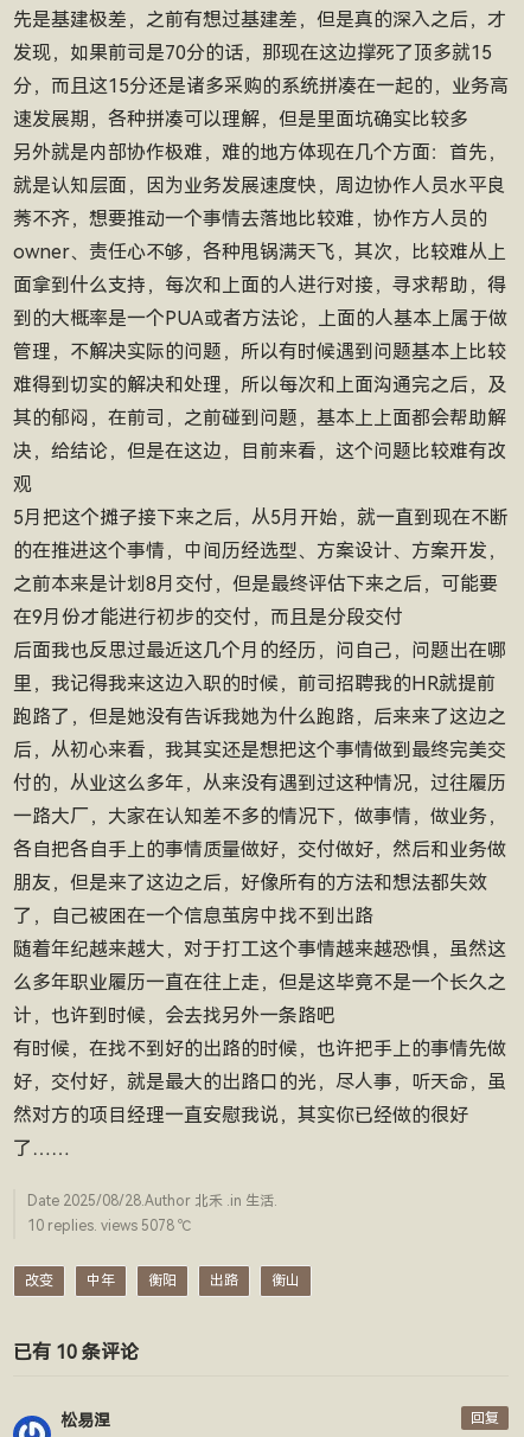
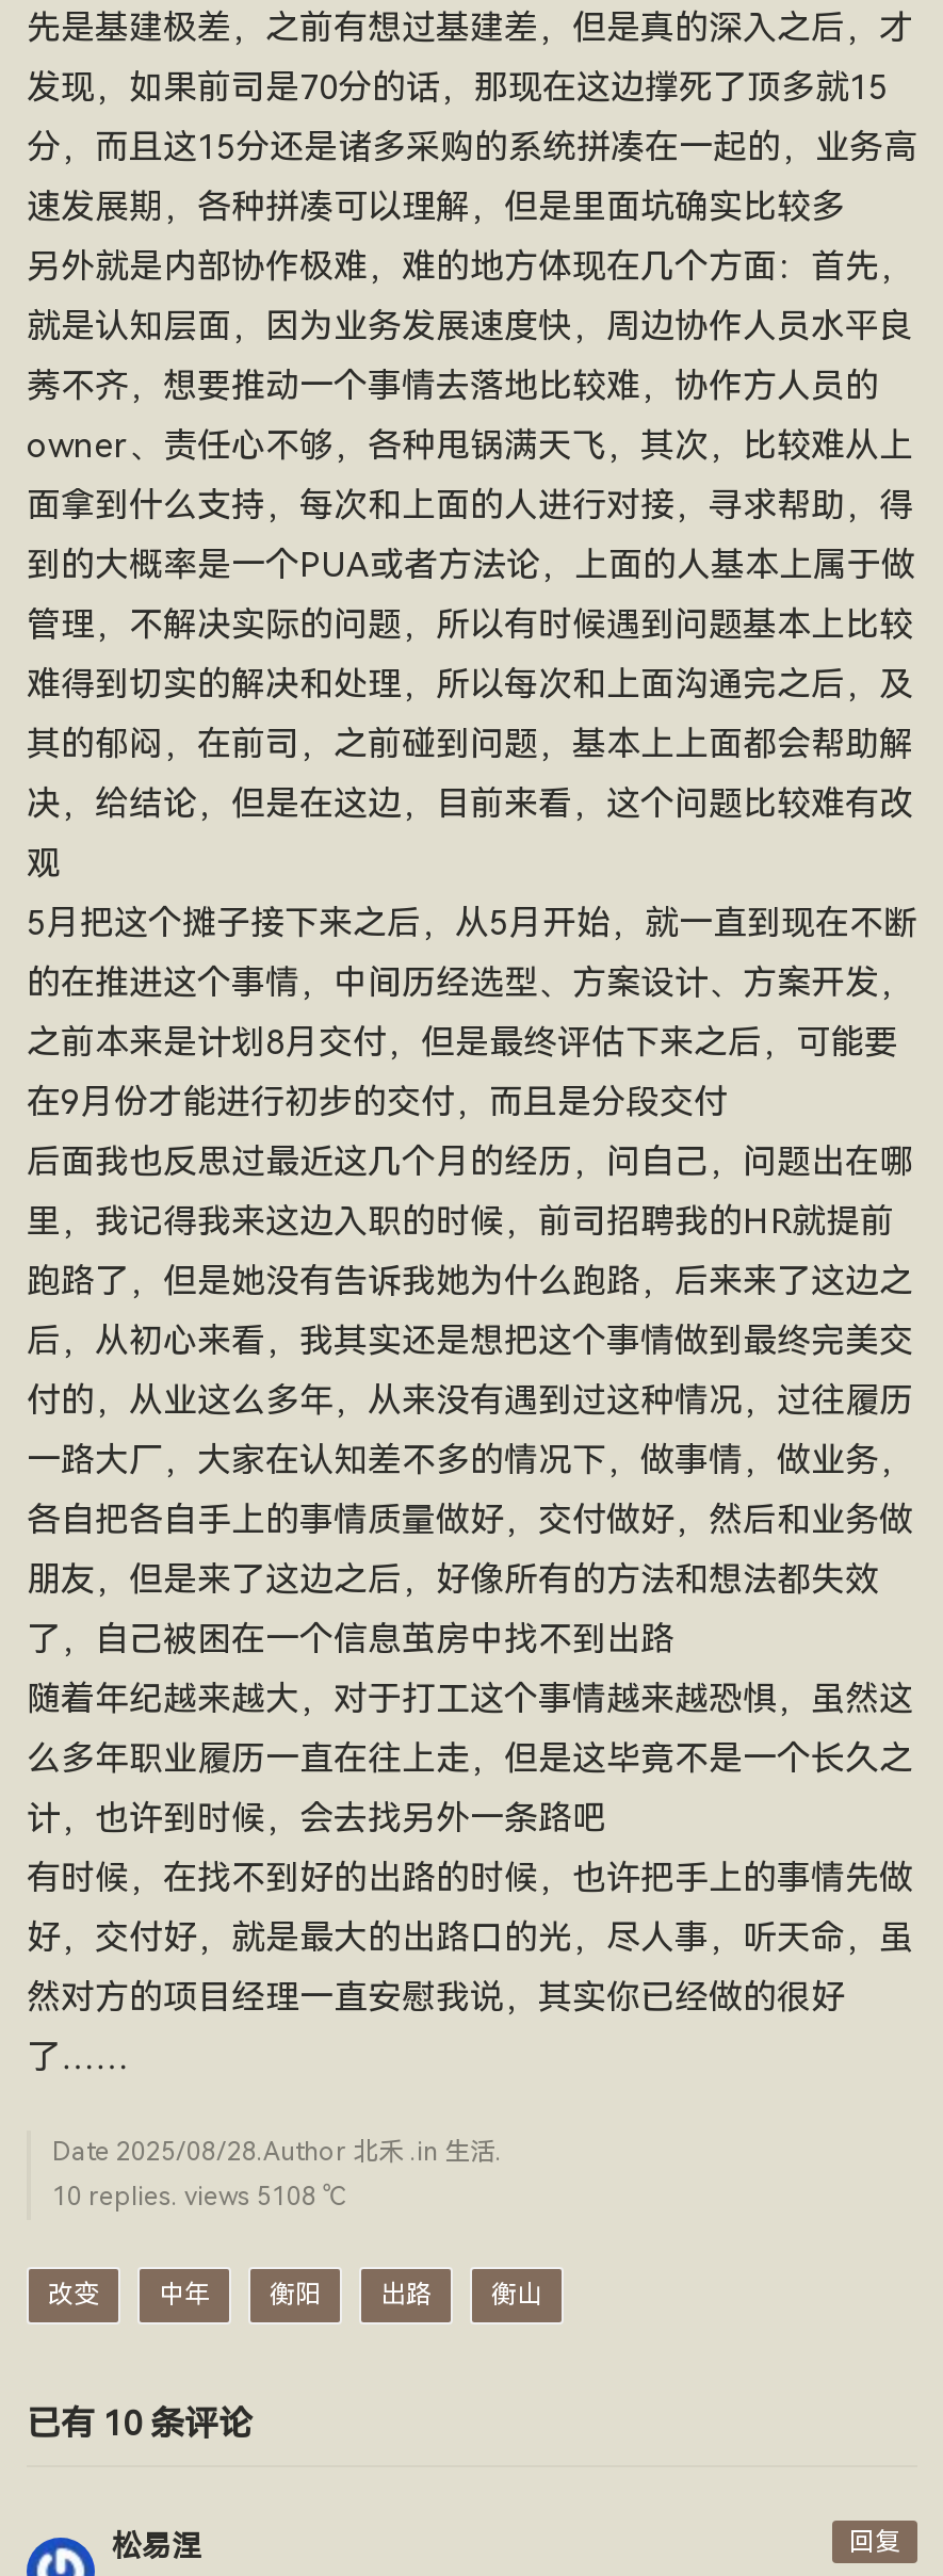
[27,1218,191,1234] 10 replies. views 5078 ℃ -> [52,2182,346,2212] 10 replies. views 5108 ℃

